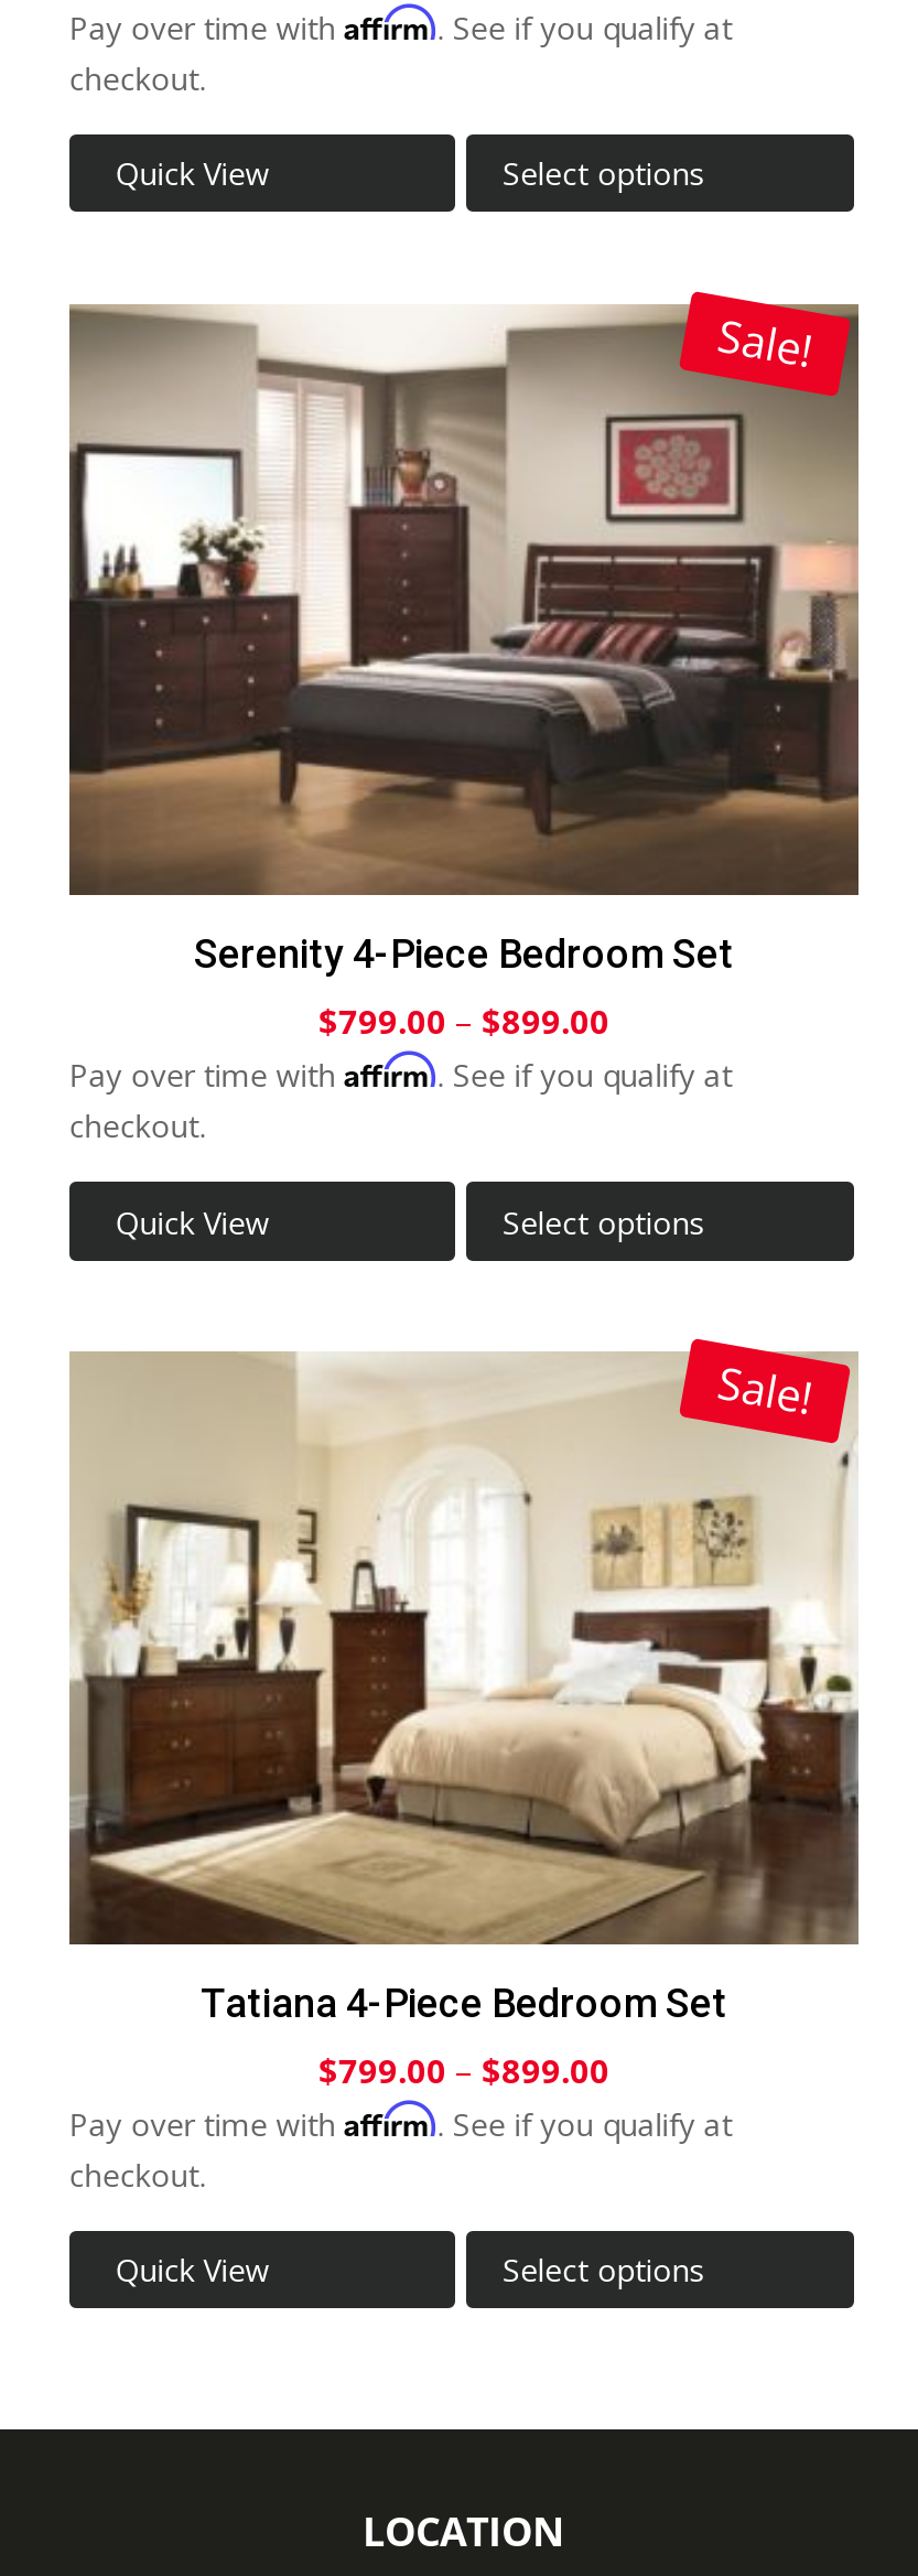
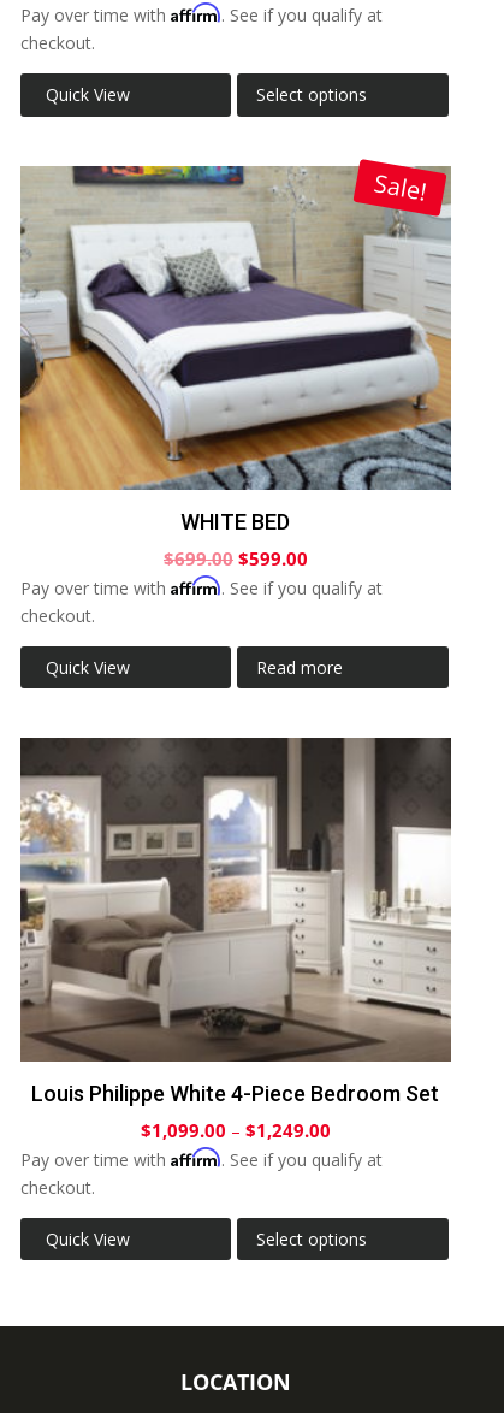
[67,304,861,978] [image] | Serenity 4-Piece Bedroom Set -> [19,165,452,534] [image] | WHITE BED
[318,1000,609,1044] $799.00 – $899.00 -> [164,546,308,570] $699.00 $599.00
[502,1201,817,1428] Select options | Sale! -> [257,656,343,678] Read more
[69,1351,858,2092] [image] | Tatiana 4-Piece Bedroom Set | $799.00 – $899.00 -> [19,737,452,1142] [image] | Louis Philippe White 4-Piece Bedroom Set | $1,099.00 – $1,249.00

